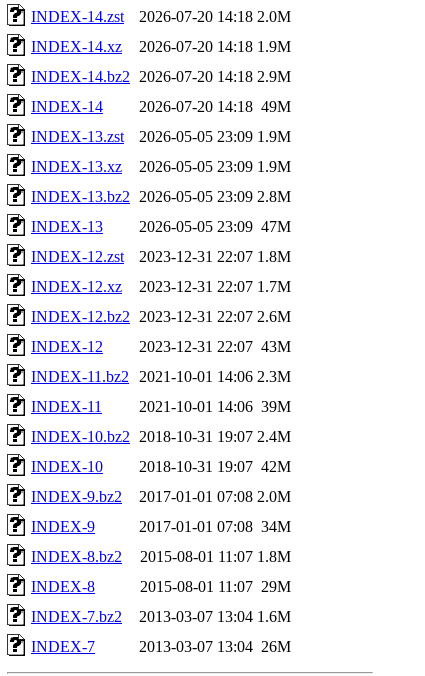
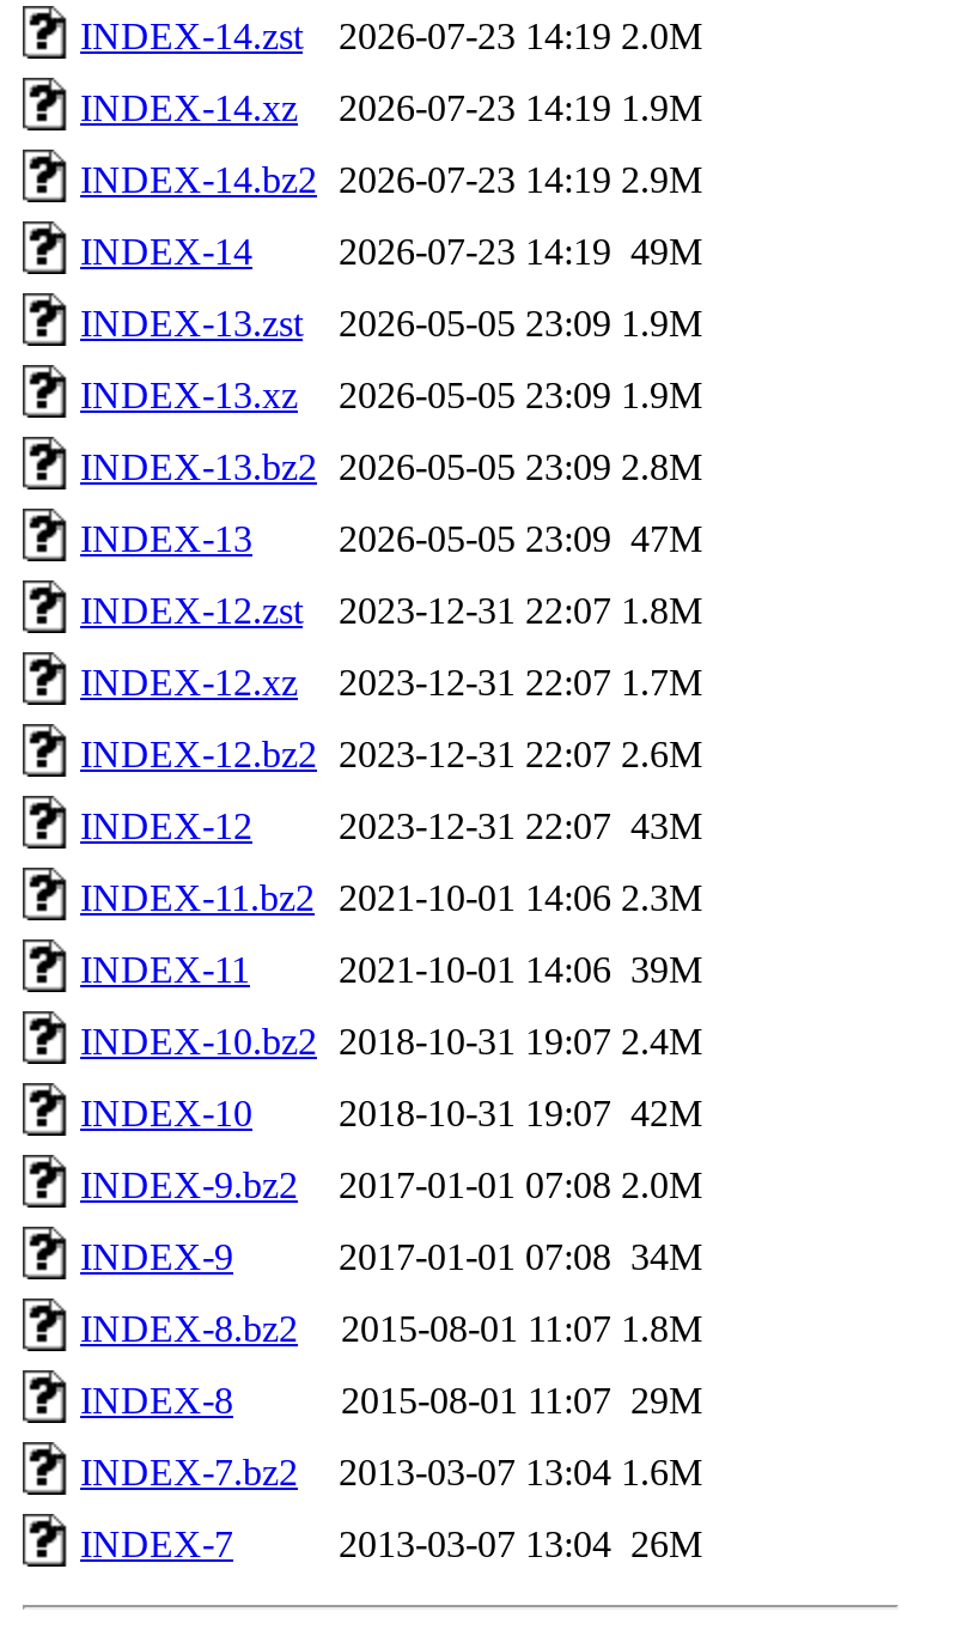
[31,8,291,25] INDEX-14.zst 2026-07-20 14:18 2.0M -> [80,15,702,56] INDEX-14.zst 2026-07-23 14:19 2.0M
[31,38,291,55] INDEX-14.xz 2026-07-20 14:18 1.9M -> [80,87,702,128] INDEX-14.xz 2026-07-23 14:19 1.9M
[31,68,291,85] INDEX-14.bz2 2026-07-20 14:18 2.9M -> [80,159,702,200] INDEX-14.bz2 2026-07-23 14:19 2.9M
[139,98,291,115] 2026-07-20 14:18 49M -> [339,231,702,271] 2026-07-23 14:19 49M

